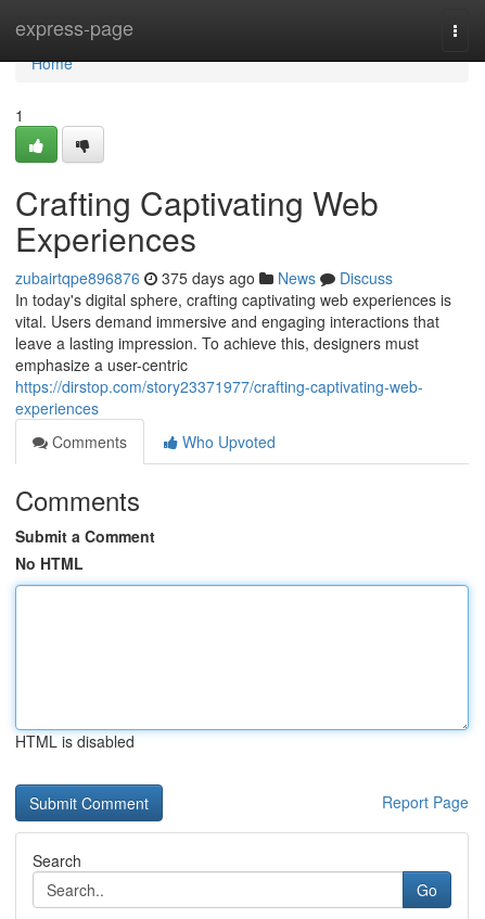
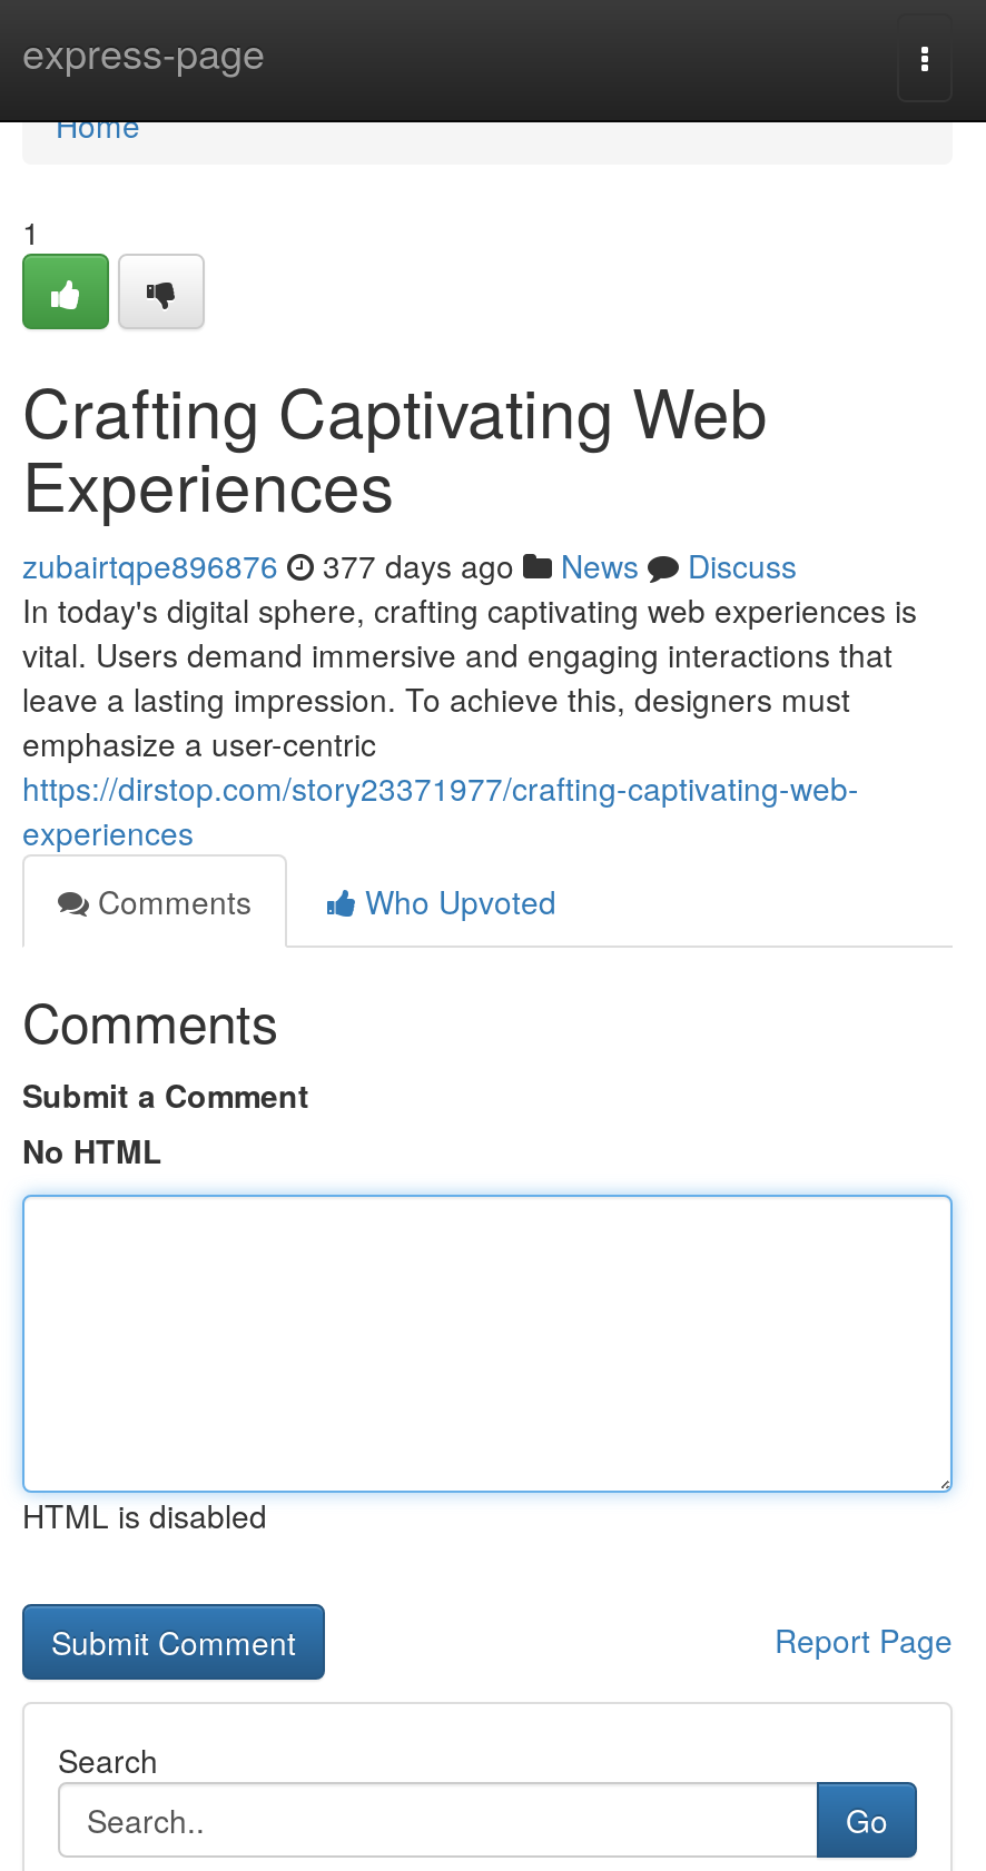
[15,267,393,289] zubairtqpe896876 375 days ago News Discuss -> [22,543,797,587] zubairtqpe896876 377 days ago News Discuss

